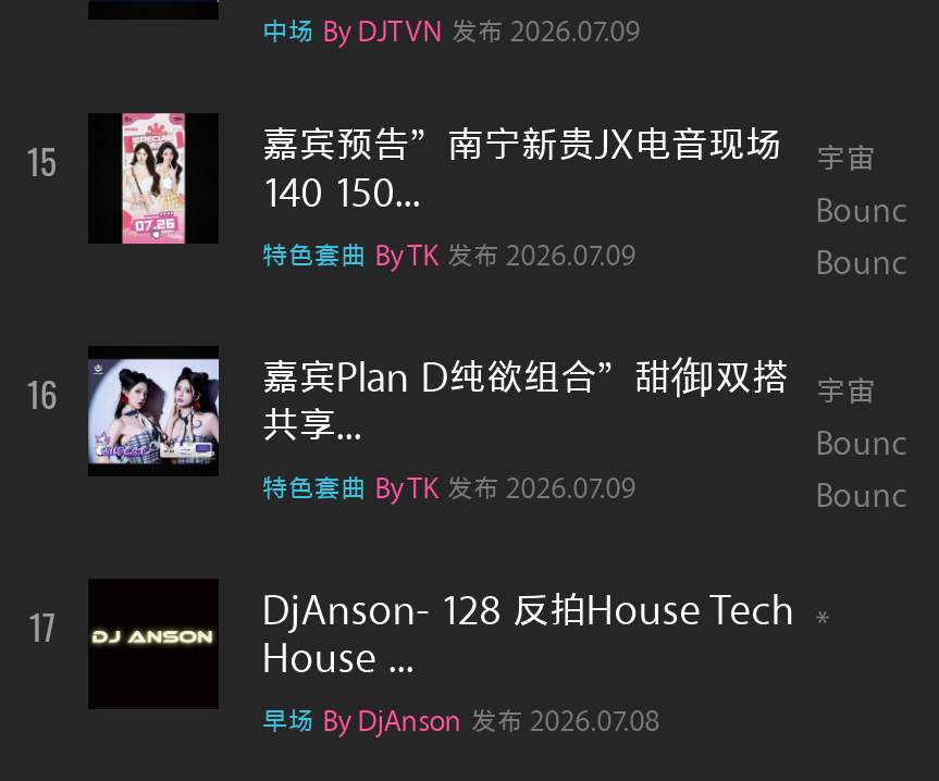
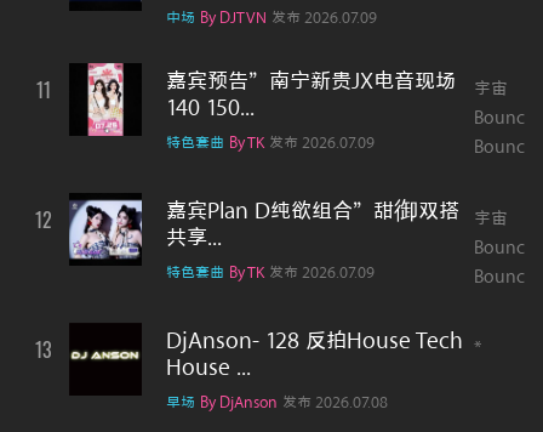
[27,135,57,187] 15 -> [36,75,51,104] 11
[27,368,57,420] 16 -> [35,205,52,234] 12
[29,600,55,653] 17 -> [35,335,52,364] 13

